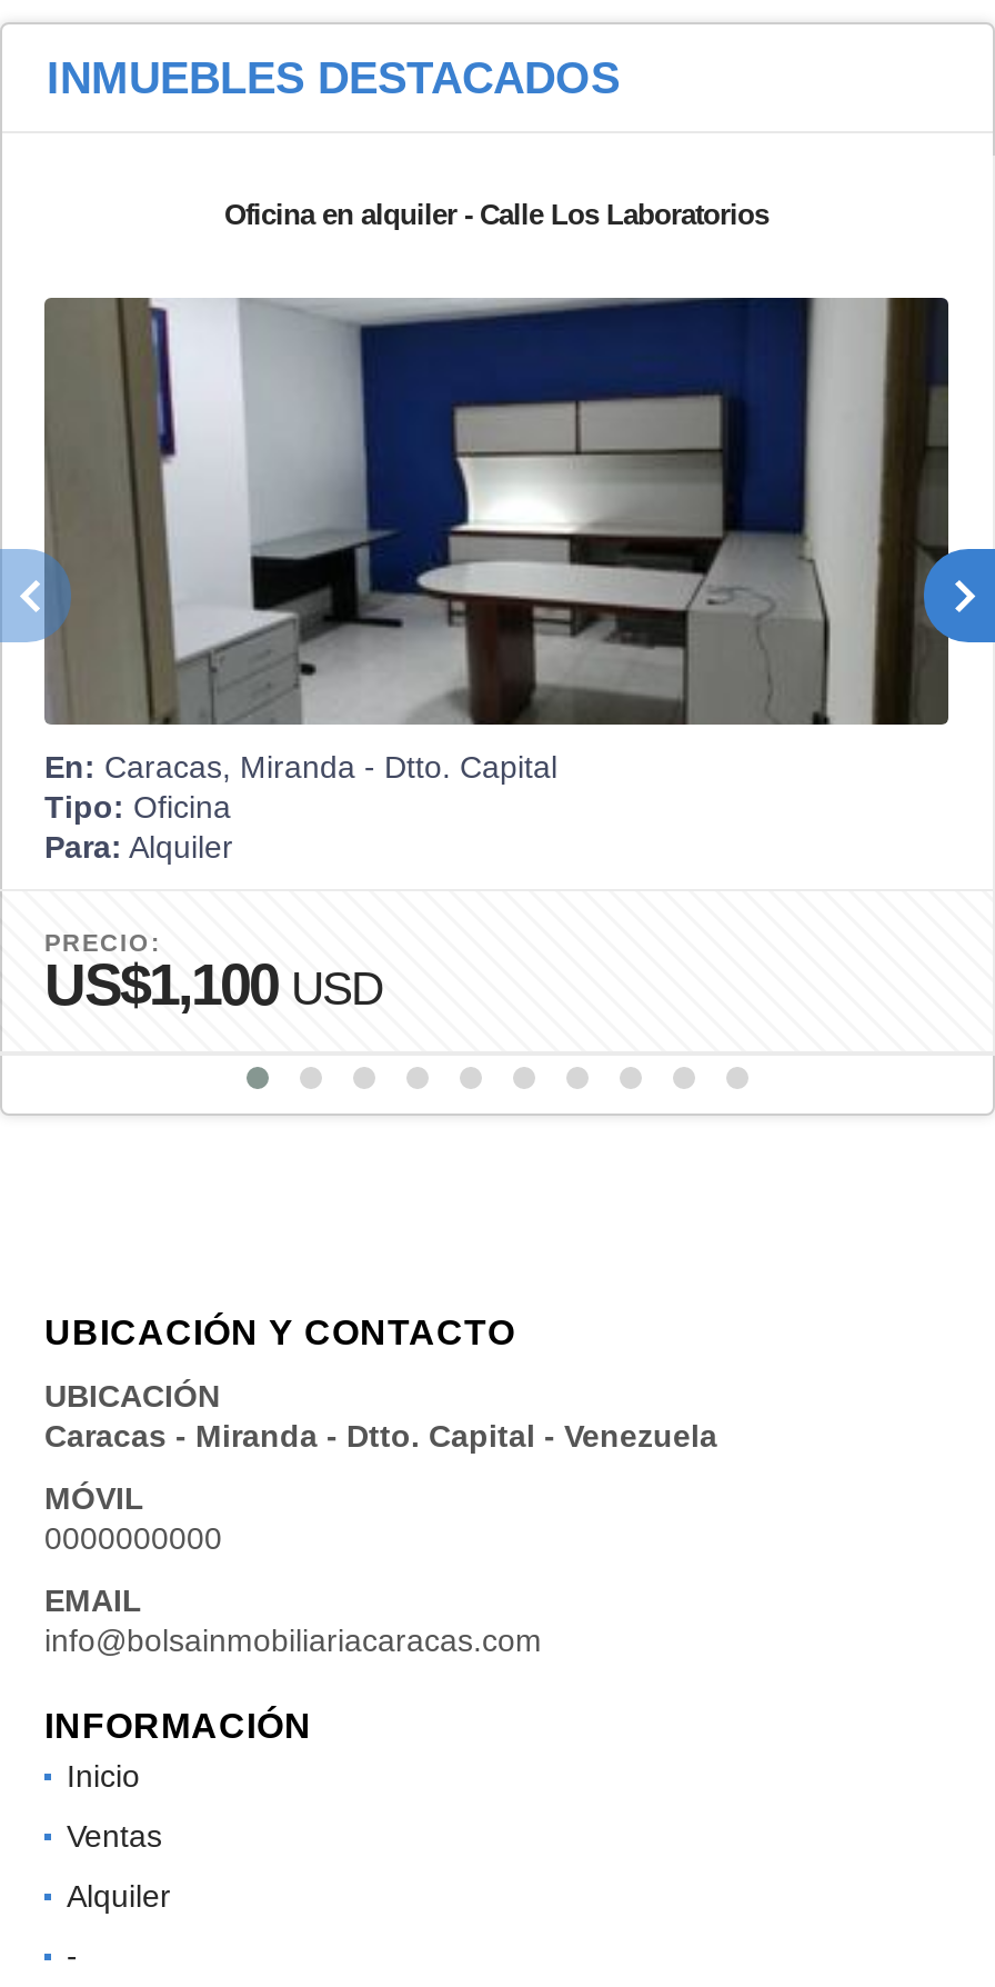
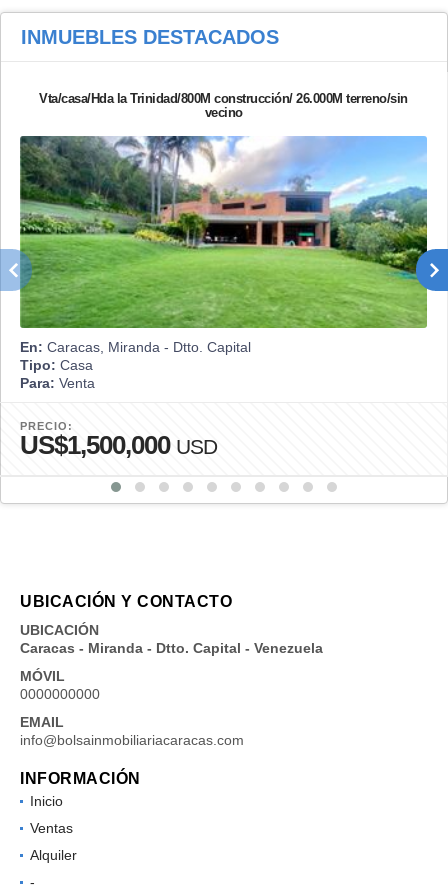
[224,197,768,231] Oficina en alquiler - Calle Los Laboratorios -> [39,91,408,120] Vta/casa/Hda la Trinidad/800M construcción/ 26.000M terreno/sin | vecino
[44,296,951,824] [image] | Tipo: Oficina -> [19,135,428,373] [image] | Tipo: Casa
[44,829,233,864] Para: Alquiler -> [20,375,95,391] Para: Venta
[44,951,382,1018] US$1,100 USD -> [20,430,217,460] US$1,500,000 USD

